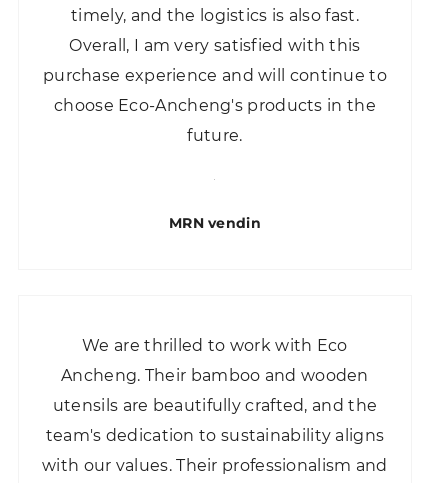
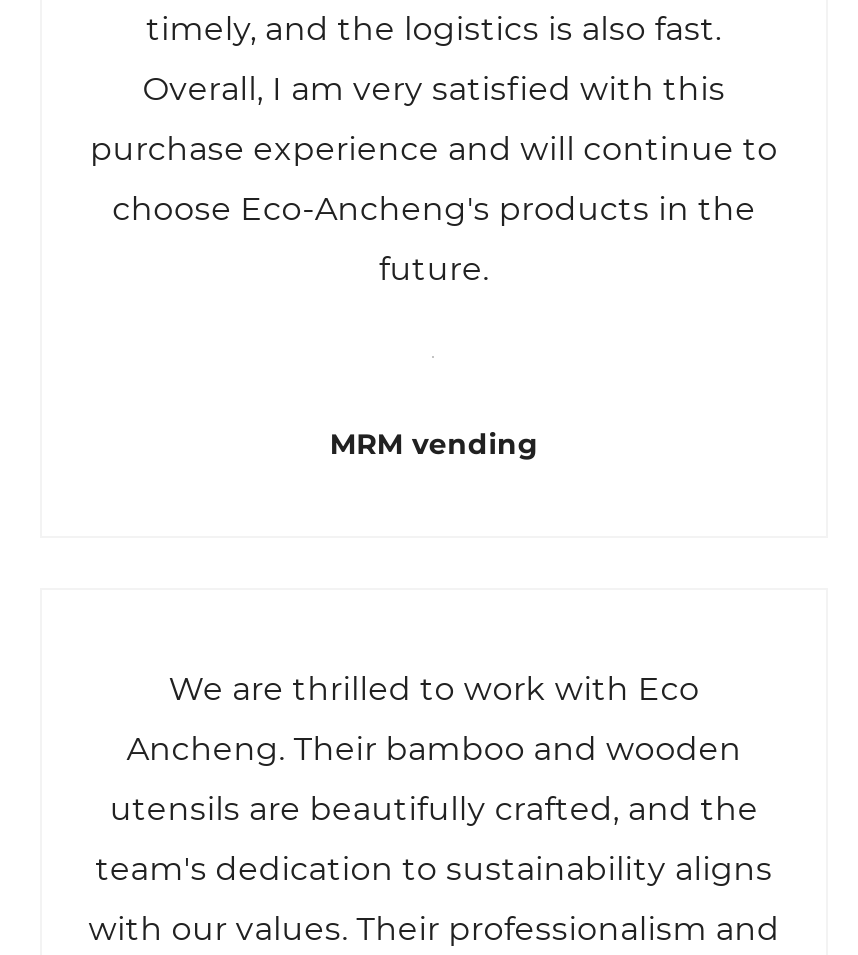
[169,214,261,232] MRN vendin -> [330,426,538,462] MRM vending

